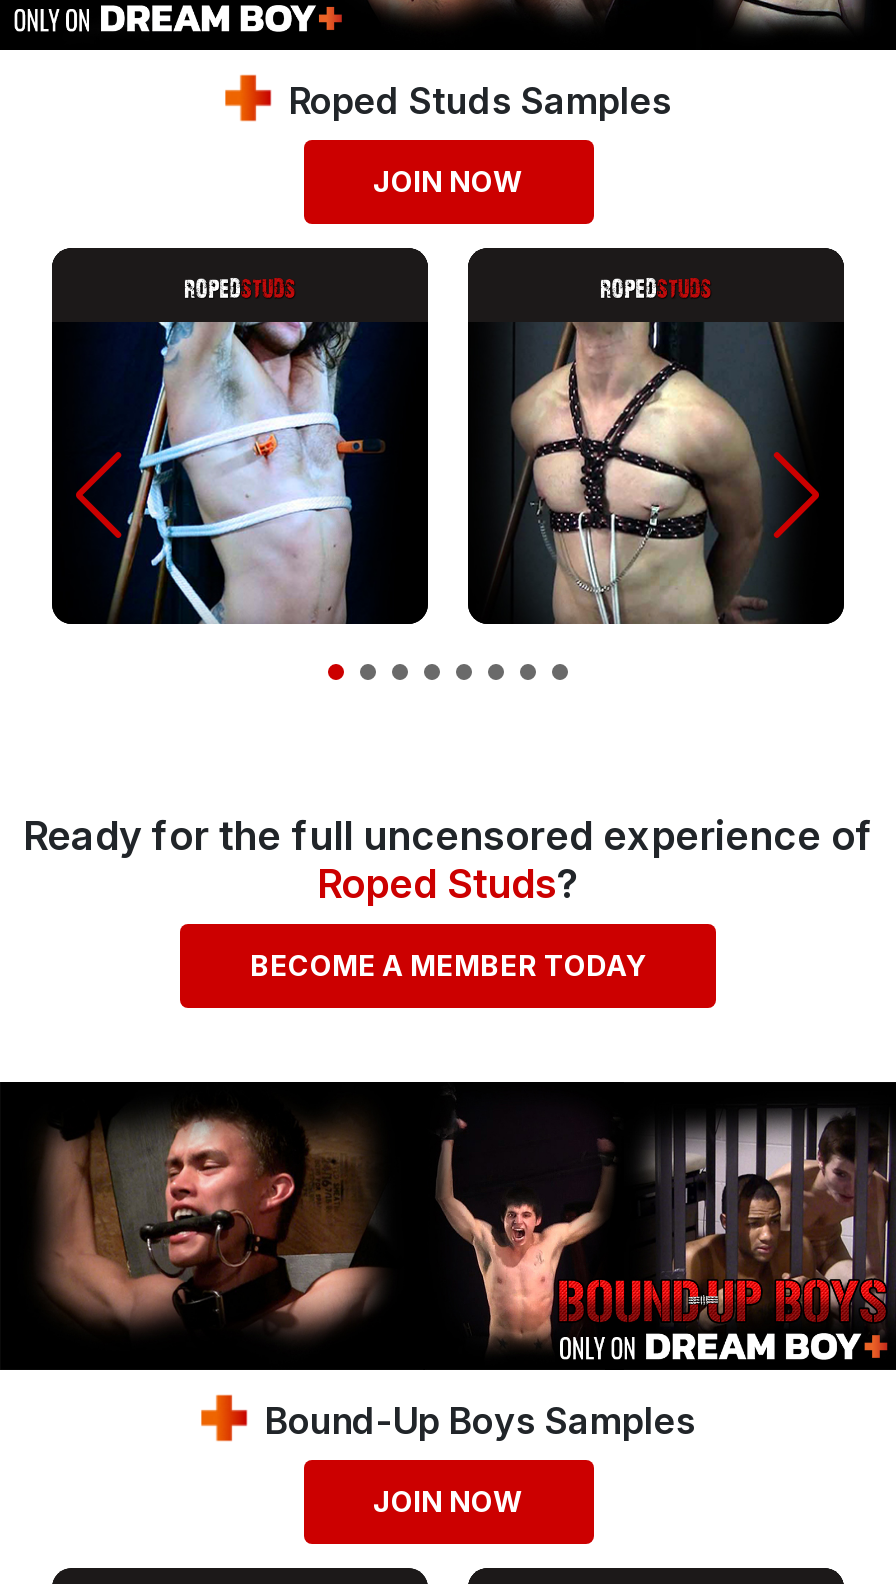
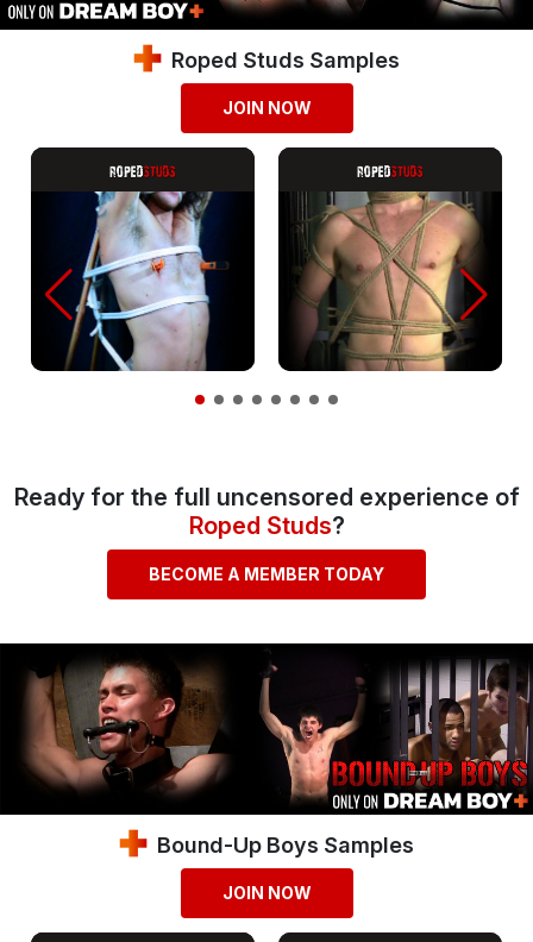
[504,322,806,626] [image] -> [299,190,481,372] [image]

